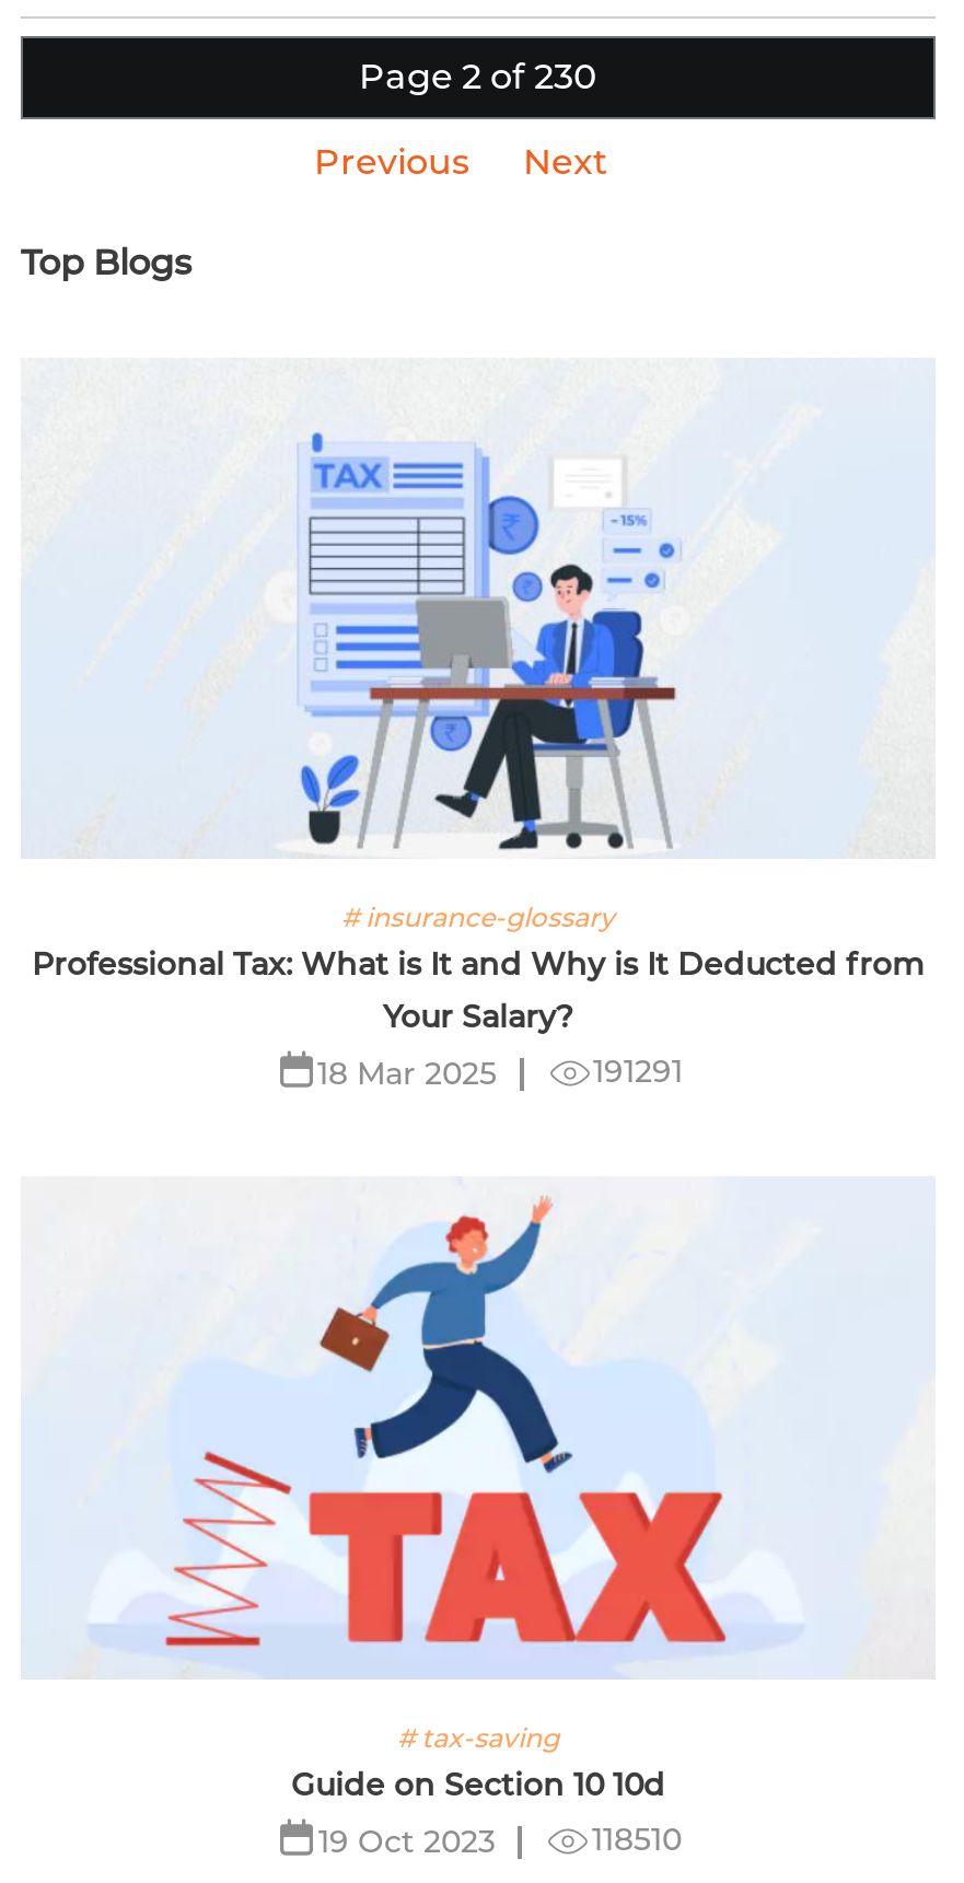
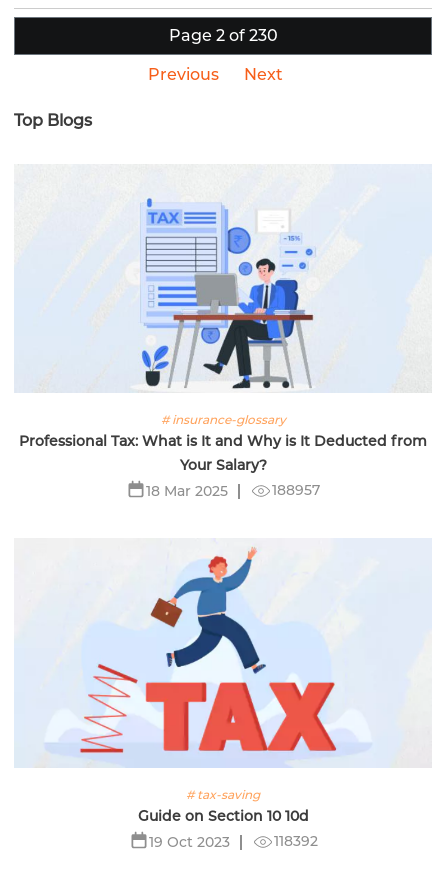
[593,1052,683,1091] 191291 -> [272,481,320,499] 188957
[592,1819,682,1858] 118510 -> [273,832,317,850] 118392

